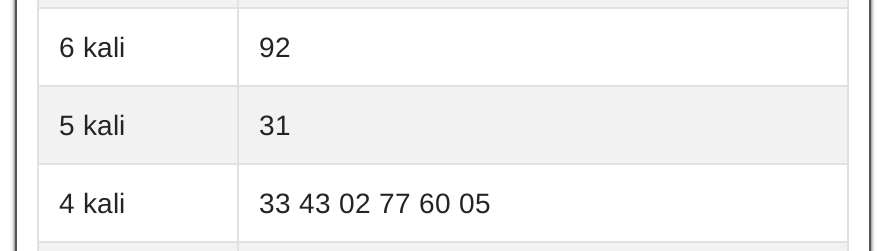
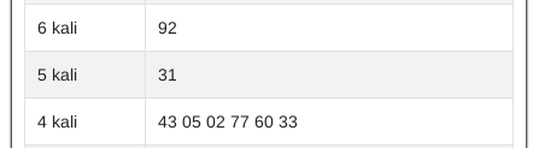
[259,187,491,219] 33 43 02 77 60 05 -> [158,112,298,131] 43 05 02 77 60 33

